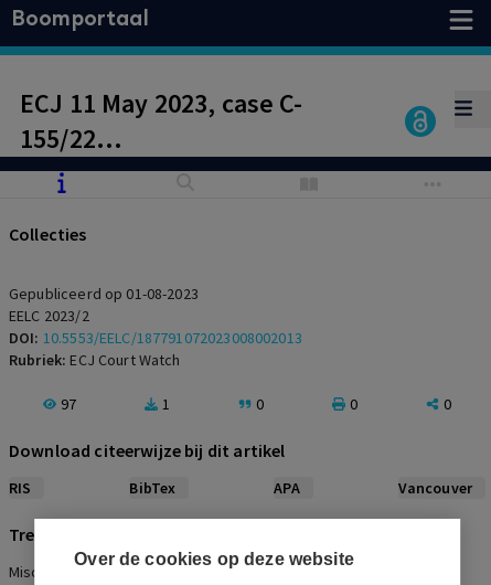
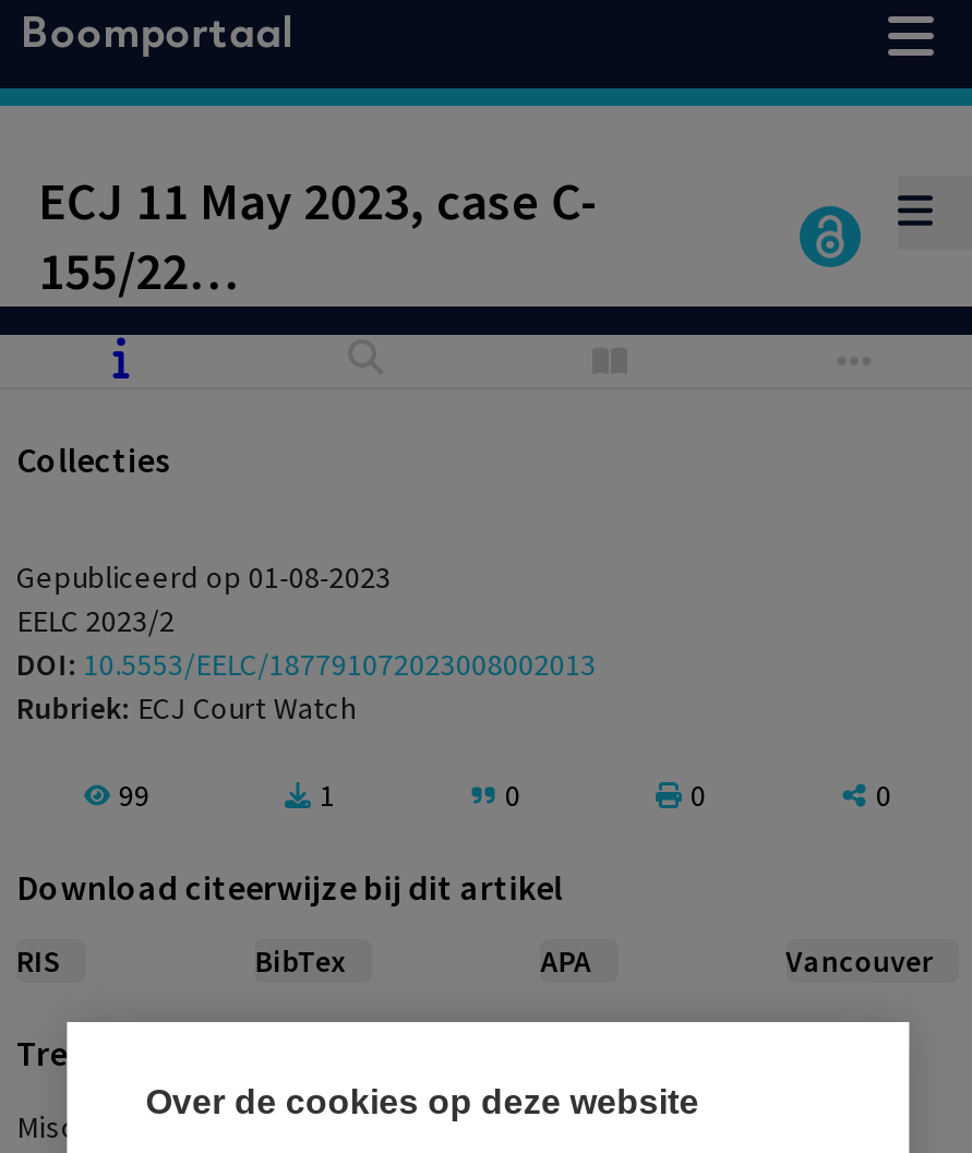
[61,394,76,414] 97 -> [119,776,150,815] 99

